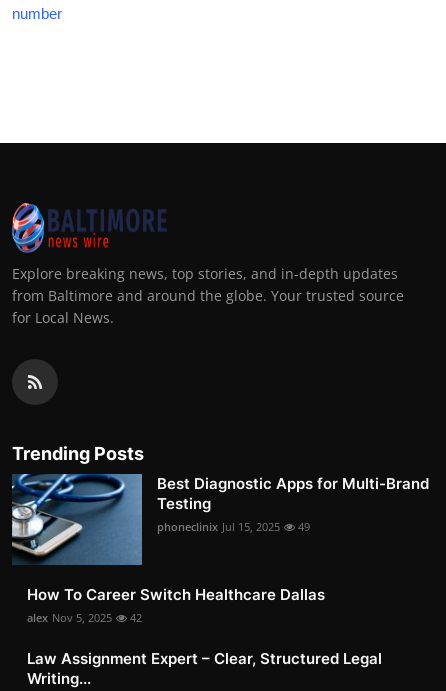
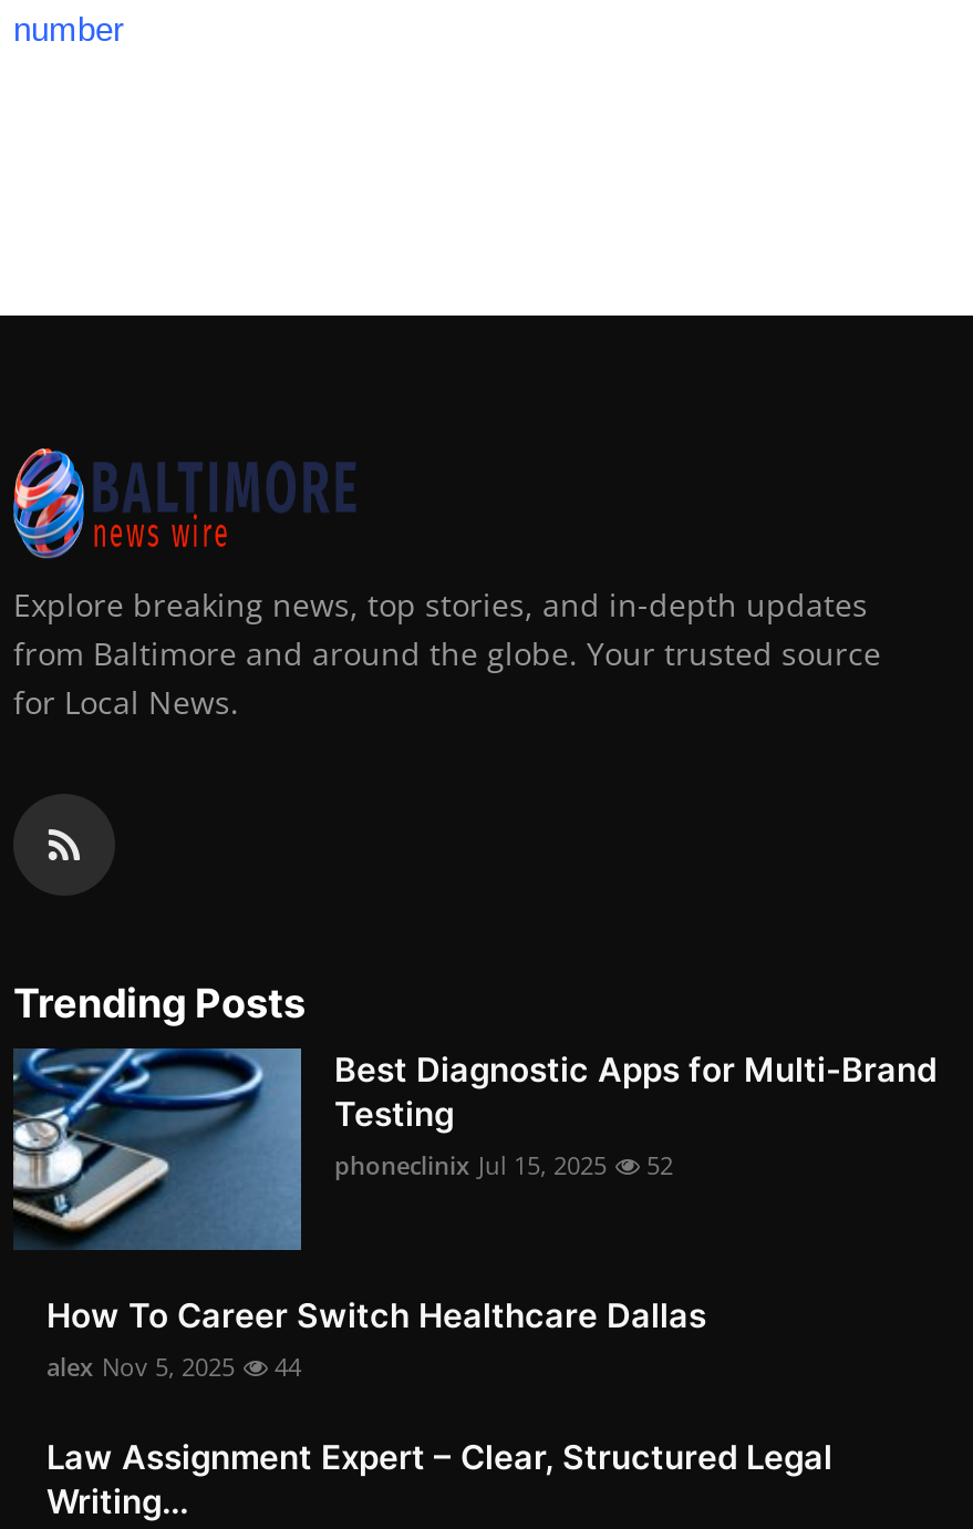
[157,519,310,534] phoneclinix Jul 15, 2025 49 -> [334,1148,673,1181] phoneclinix Jul 15, 2025 52
[27,610,142,625] alex Nov 5, 2025 42 -> [46,1350,301,1383] alex Nov 5, 2025 44

